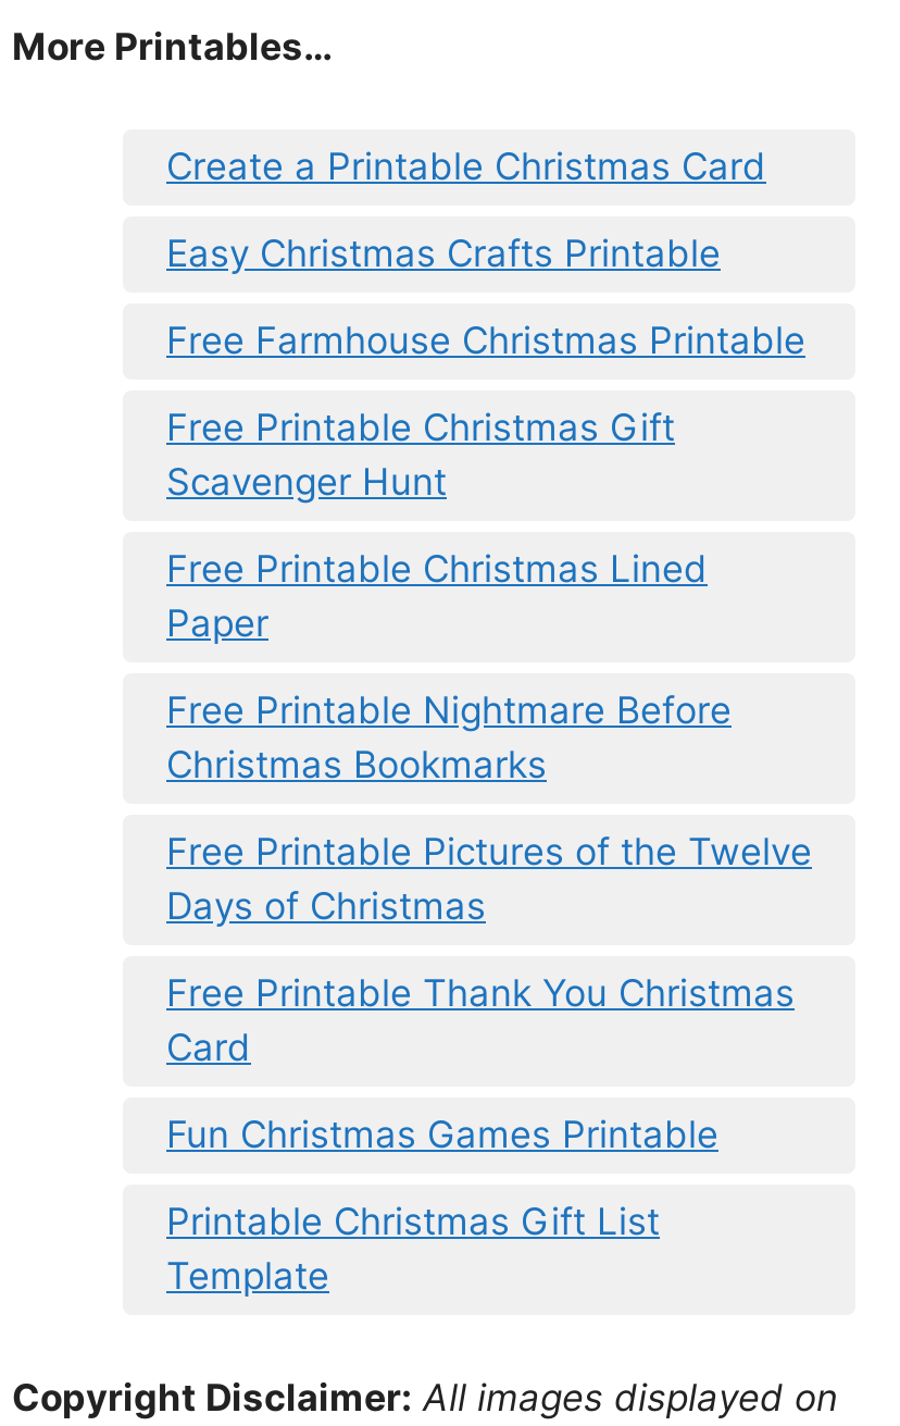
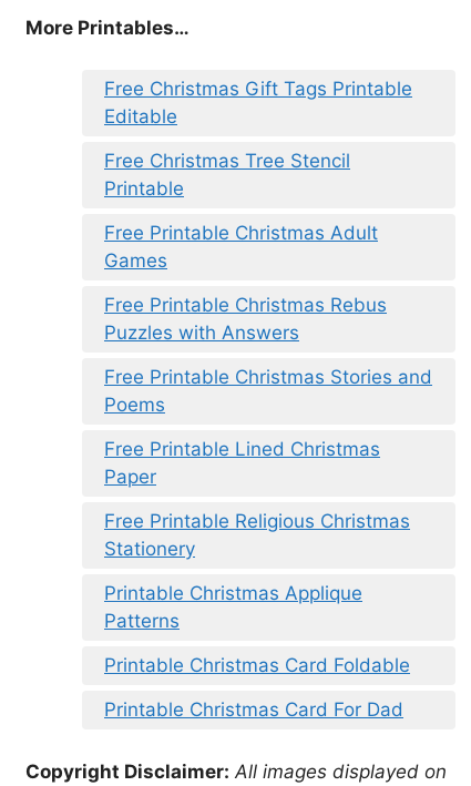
[166,145,805,591] Create a Printable Christmas Card | Easy Christmas Crafts Printable | Free Farmhouse Christmas Printable | Free Printable Christmas Gift | Scavenger Hunt | Free Printable Christmas Lined -> [104,78,432,460] Free Christmas Gift Tags Printable | Editable | Free Christmas Tree Stencil | Printable | Free Printable Christmas Adult | Games | Free Printable Christmas Rebus | Puzzles with Answers | Free Printable Christmas Stories and | Poems | Free Printable Lined Christmas
moved [166,602,268,645] -> [104,466,156,488]: Paper
[166,689,812,1298] Free Printable Nightmare Before | Christmas Bookmarks | Free Printable Pictures of the Twelve | Days of Christmas | Free Printable Thank You Christmas | Card | Fun Christmas Games Printable | Printable Christmas Gift List | Template -> [104,510,410,721] Free Printable Religious Christmas | Stationery | Printable Christmas Applique | Patterns | Printable Christmas Card Foldable | Printable Christmas Card For Dad

